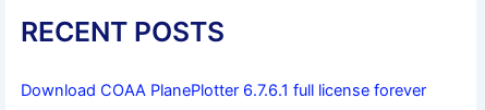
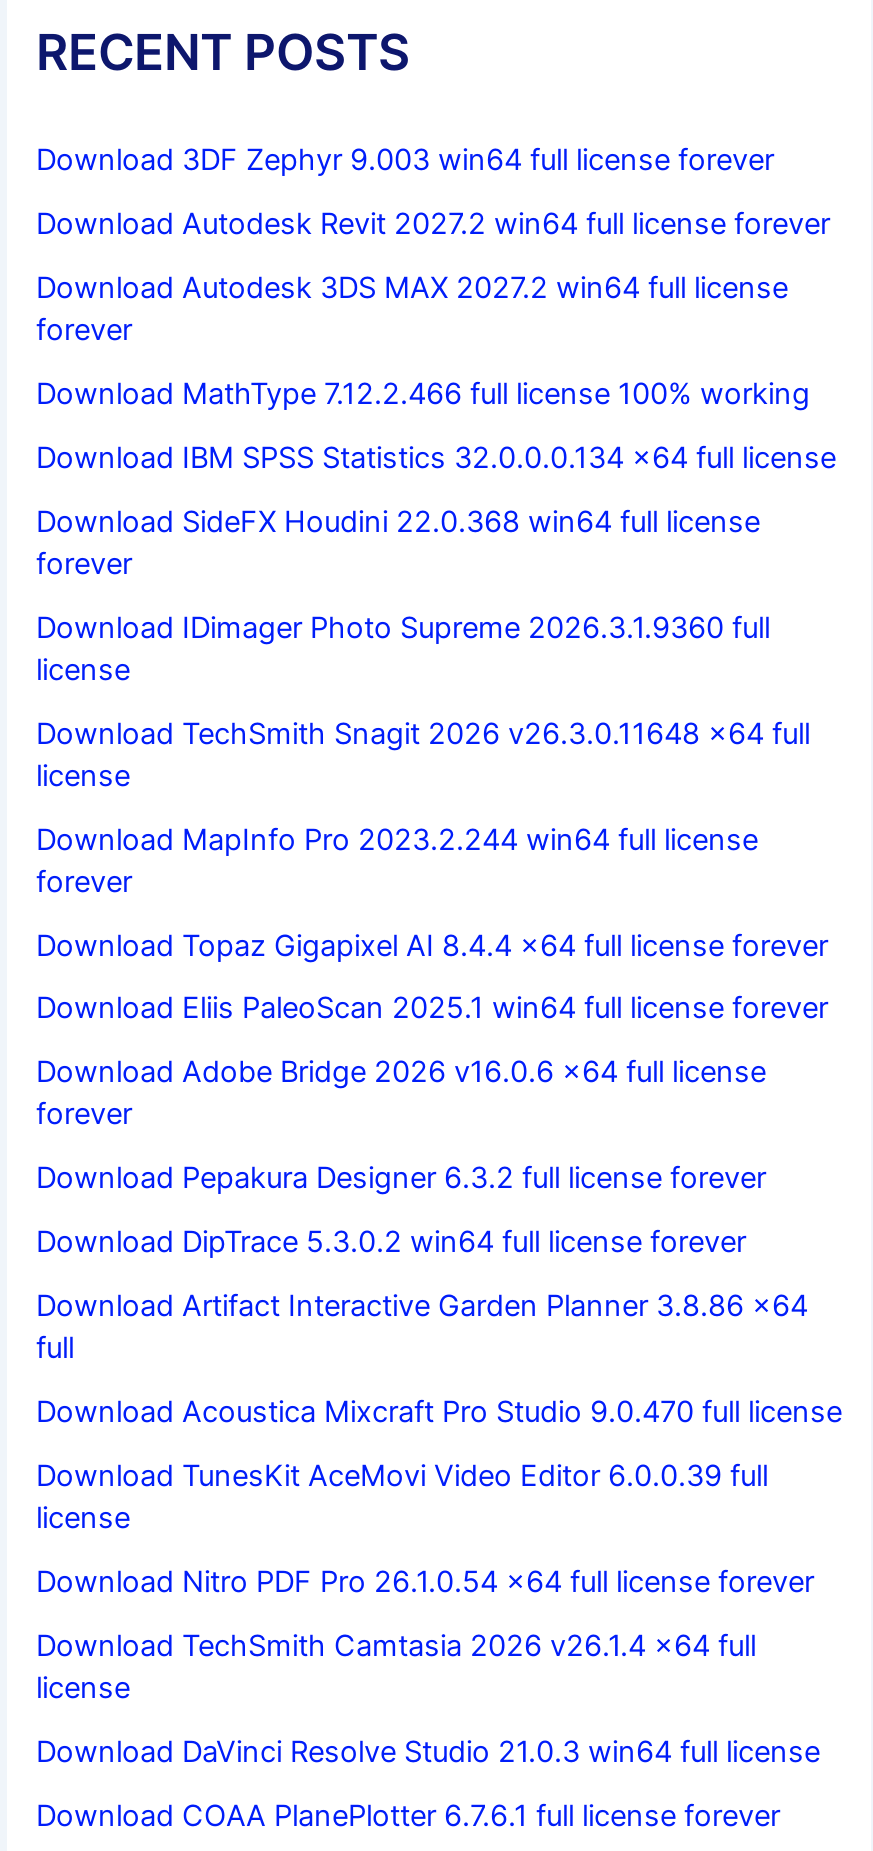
none -> [36,142,842,1770] Download 3DF Zephyr 9.003 win64 full license forever | Download Autodesk Revit 2027.2 win64 full license forever | Download Autodesk 3DS MAX 2027.2 win64 full license | forever | Download MathType 7.12.2.466 full license 100% working | Download IBM SPSS Statistics 32.0.0.0.134 x64 full license | Download SideFX Houdini 22.0.368 win64 full license | forever | Download IDimager Photo Supreme 2026.3.1.9360 full | license | Download TechSmith Snagit 2026 v26.3.0.11648 x64 full | license | Download MapInfo Pro 2023.2.244 win64 full license | forever | Download Topaz Gigapixel AI 8.4.4 x64 full license forever | Download Eliis PaleoScan 2025.1 win64 full license forever | Download Adobe Bridge 2026 v16.0.6 x64 full license | forever | Download Pepakura Designer 6.3.2 full license forever | Download DipTrace 5.3.0.2 win64 full license forever | Download Artifact Interactive Garden Planner 3.8.86 x64 | full | Download Acoustica Mixcraft Pro Studio 9.0.470 full license | Download TunesKit AceMovi Video Editor 6.0.0.39 full | license | Download Nitro PDF Pro 26.1.0.54 x64 full license forever | Download TechSmith Camtasia 2026 v26.1.4 x64 full | license | Download DaVinci Resolve Studio 21.0.3 win64 full license

